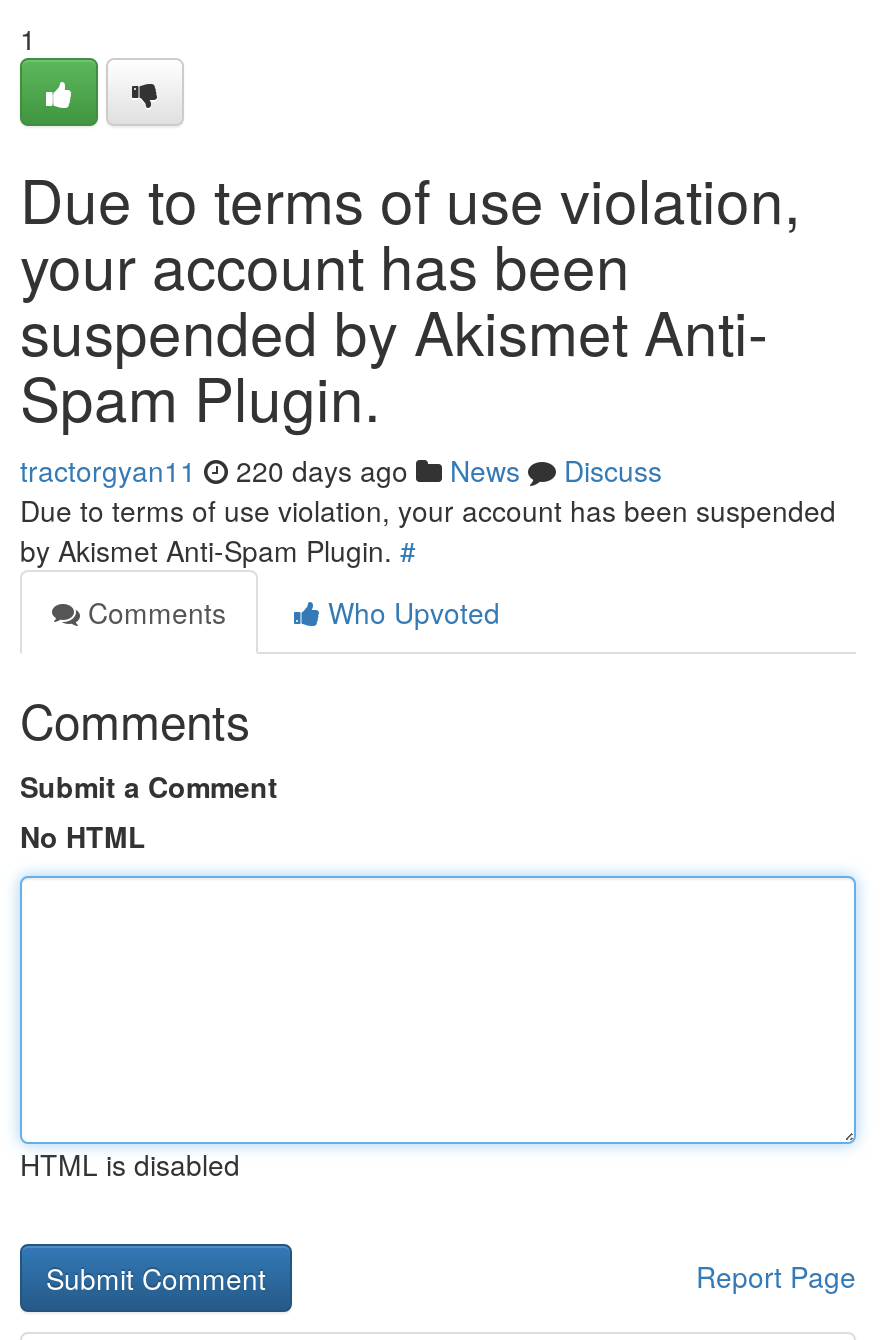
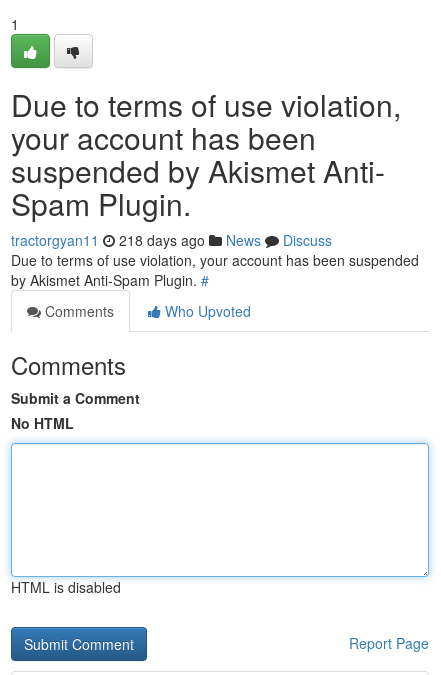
[20,450,662,490] tractorgyan11 220 days ago News Discuss -> [11,230,332,250] tractorgyan11 218 days ago News Discuss

